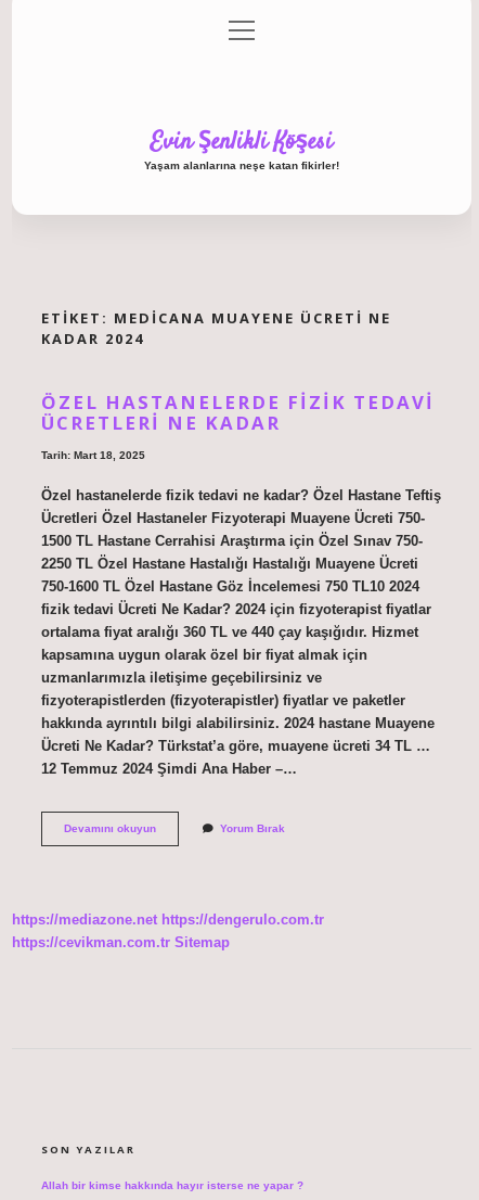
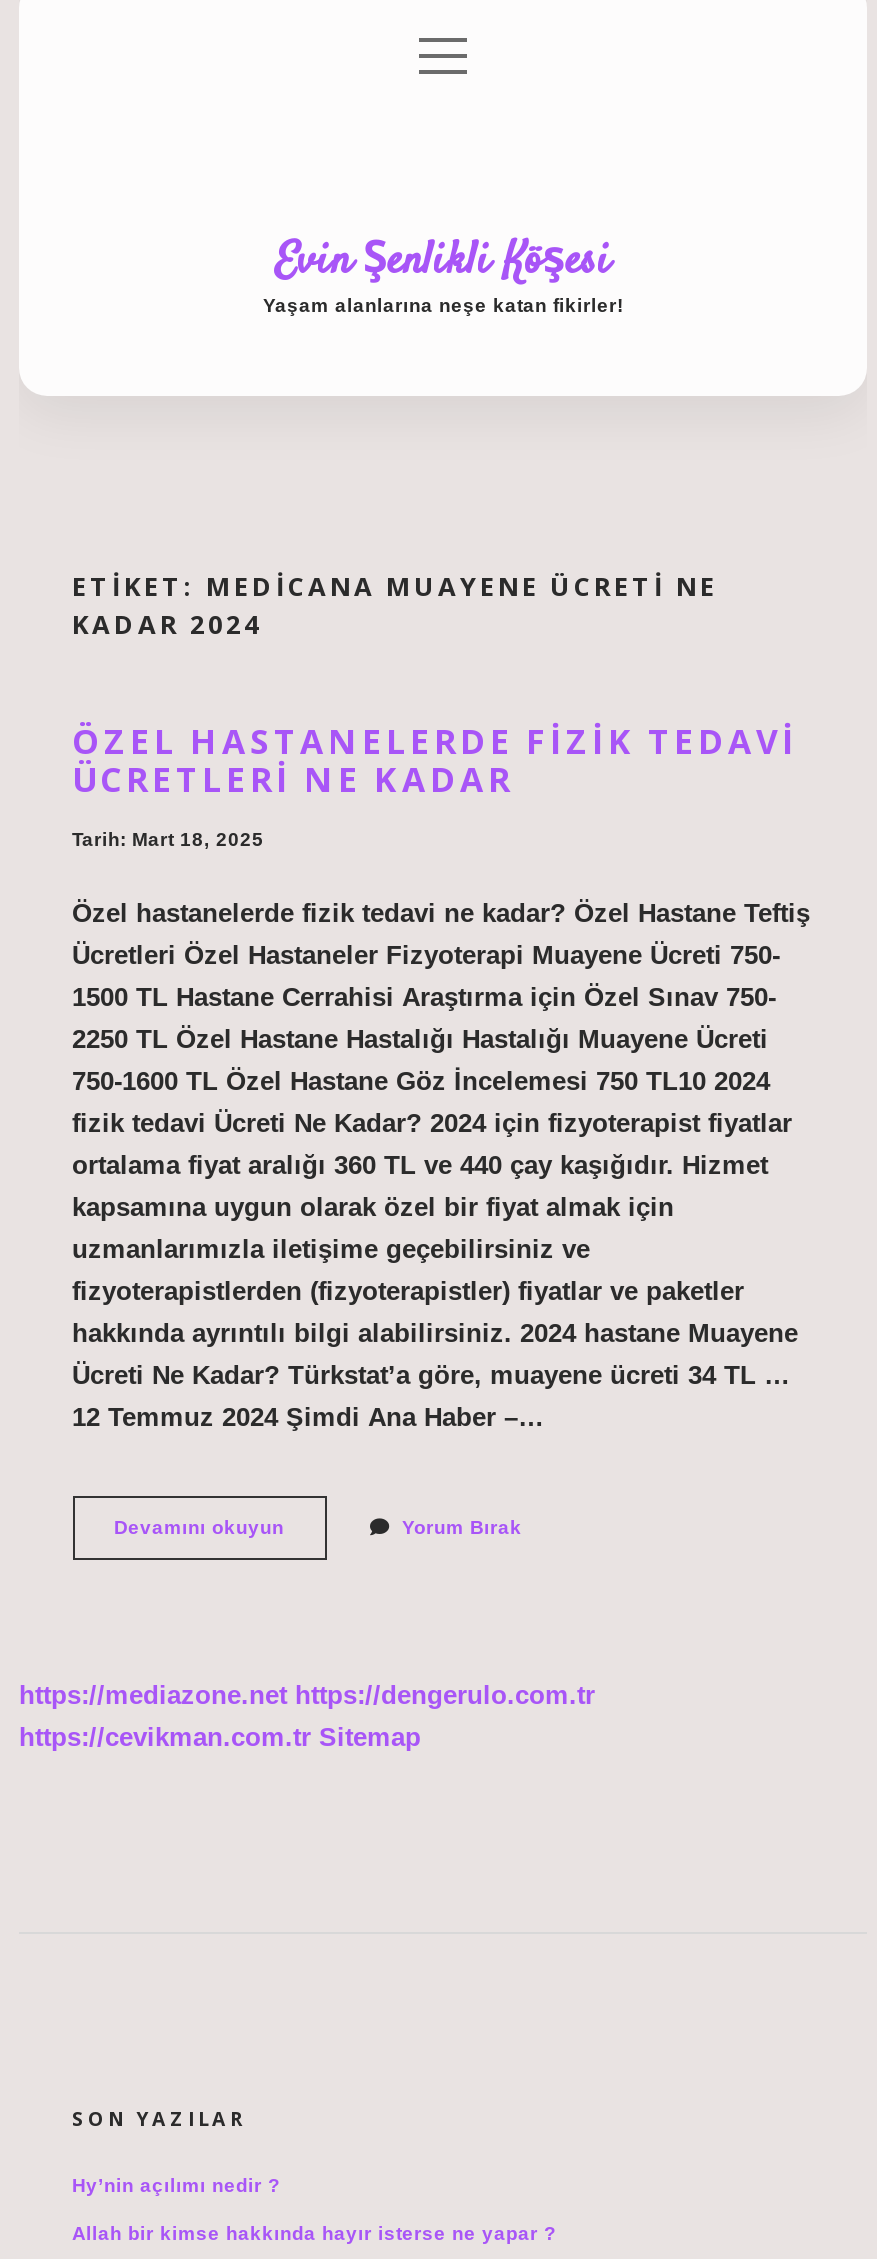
none -> [72,2175,280,2197] Hy’nin açılımı nedir ?

